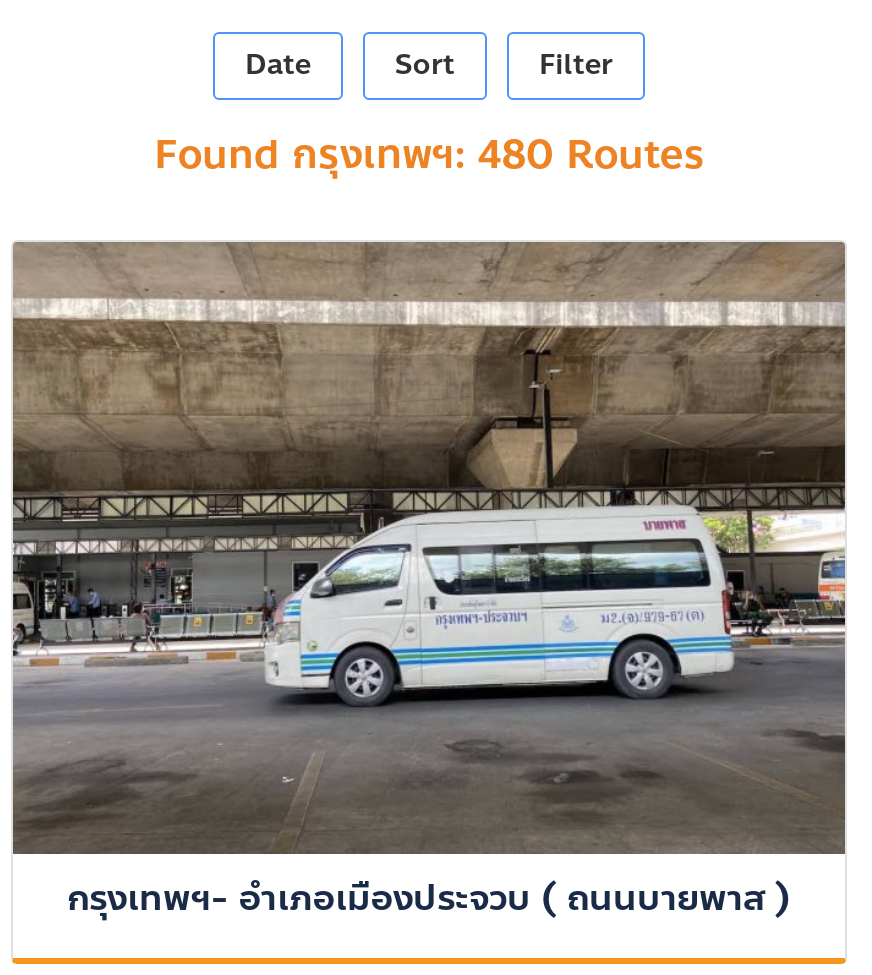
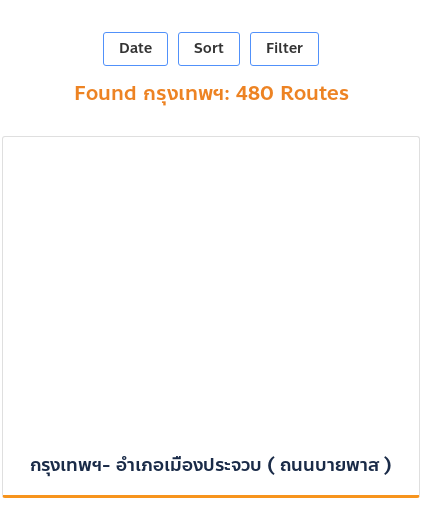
[11,240,847,856] [image] -> none

